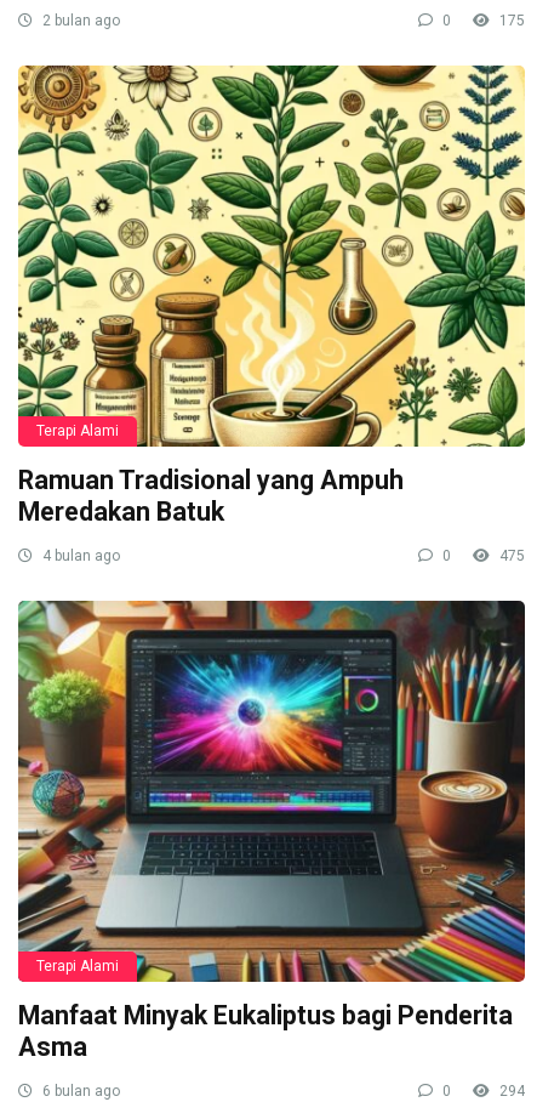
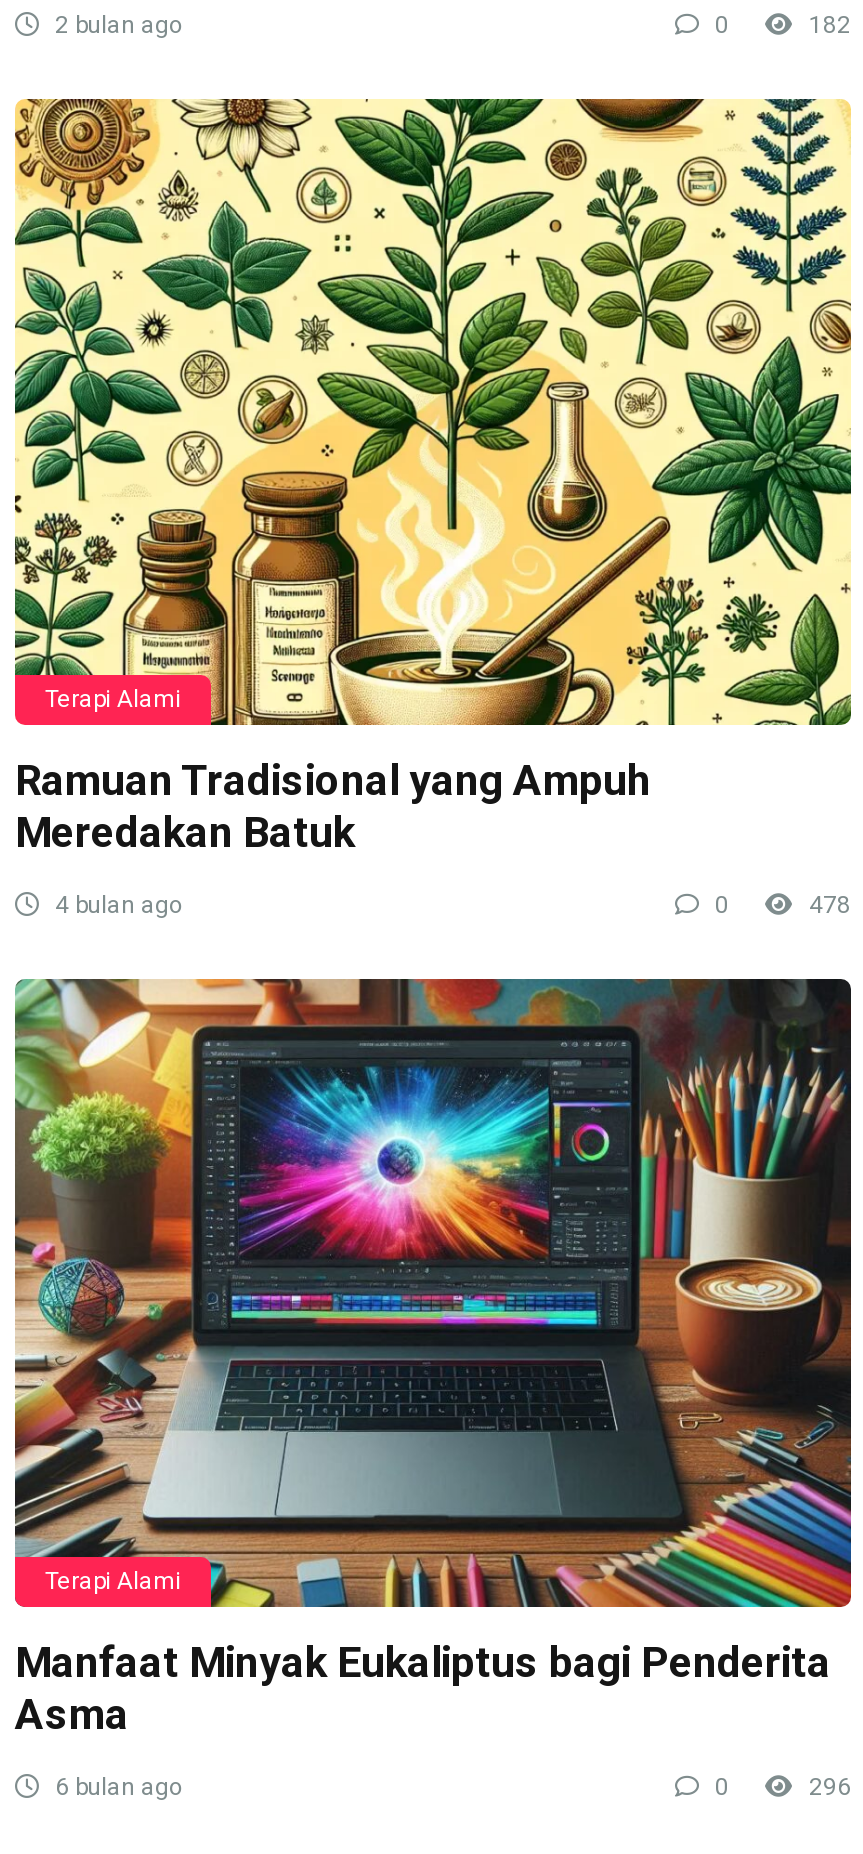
[496,12,525,29] 175 -> [803,10,851,38] 182
[496,547,525,564] 475 -> [803,891,851,919] 478
[496,1083,525,1100] 294 -> [803,1772,851,1800] 296

